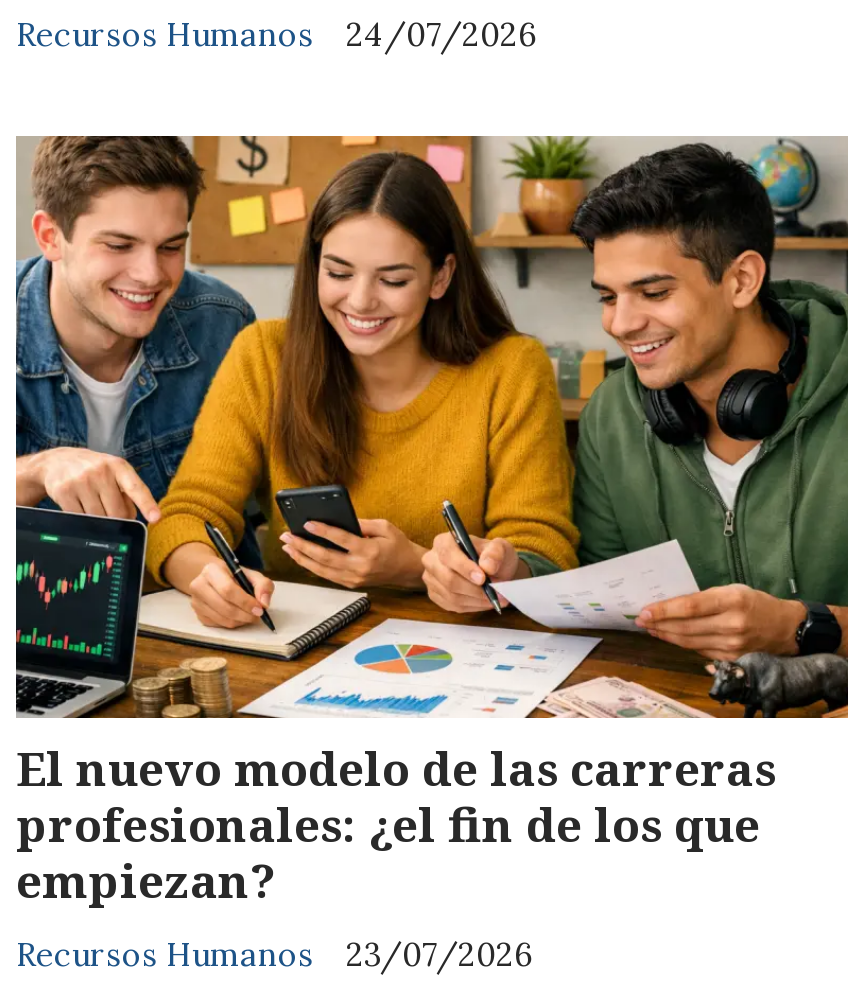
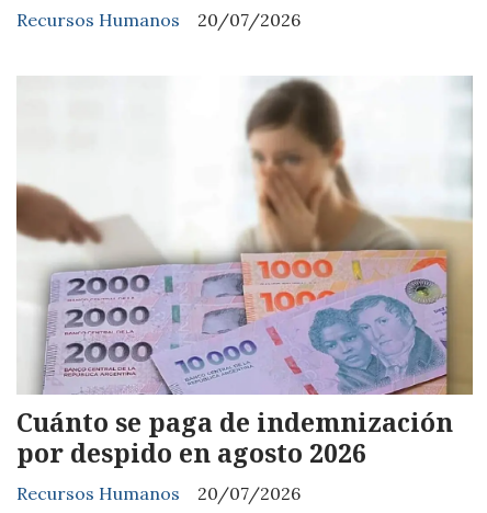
[16,14,536,54] Recursos Humanos 24/07/2026 -> [16,9,301,30] Recursos Humanos 20/07/2026
[14,134,850,913] [image] | El nuevo modelo de las carreras | profesionales: ¿el fin de los que | empiezan? -> [15,76,474,471] [image] | Cuánto se paga de indemnización | por despido en agosto 2026
[16,934,532,974] Recursos Humanos 23/07/2026 -> [16,482,301,504] Recursos Humanos 20/07/2026

